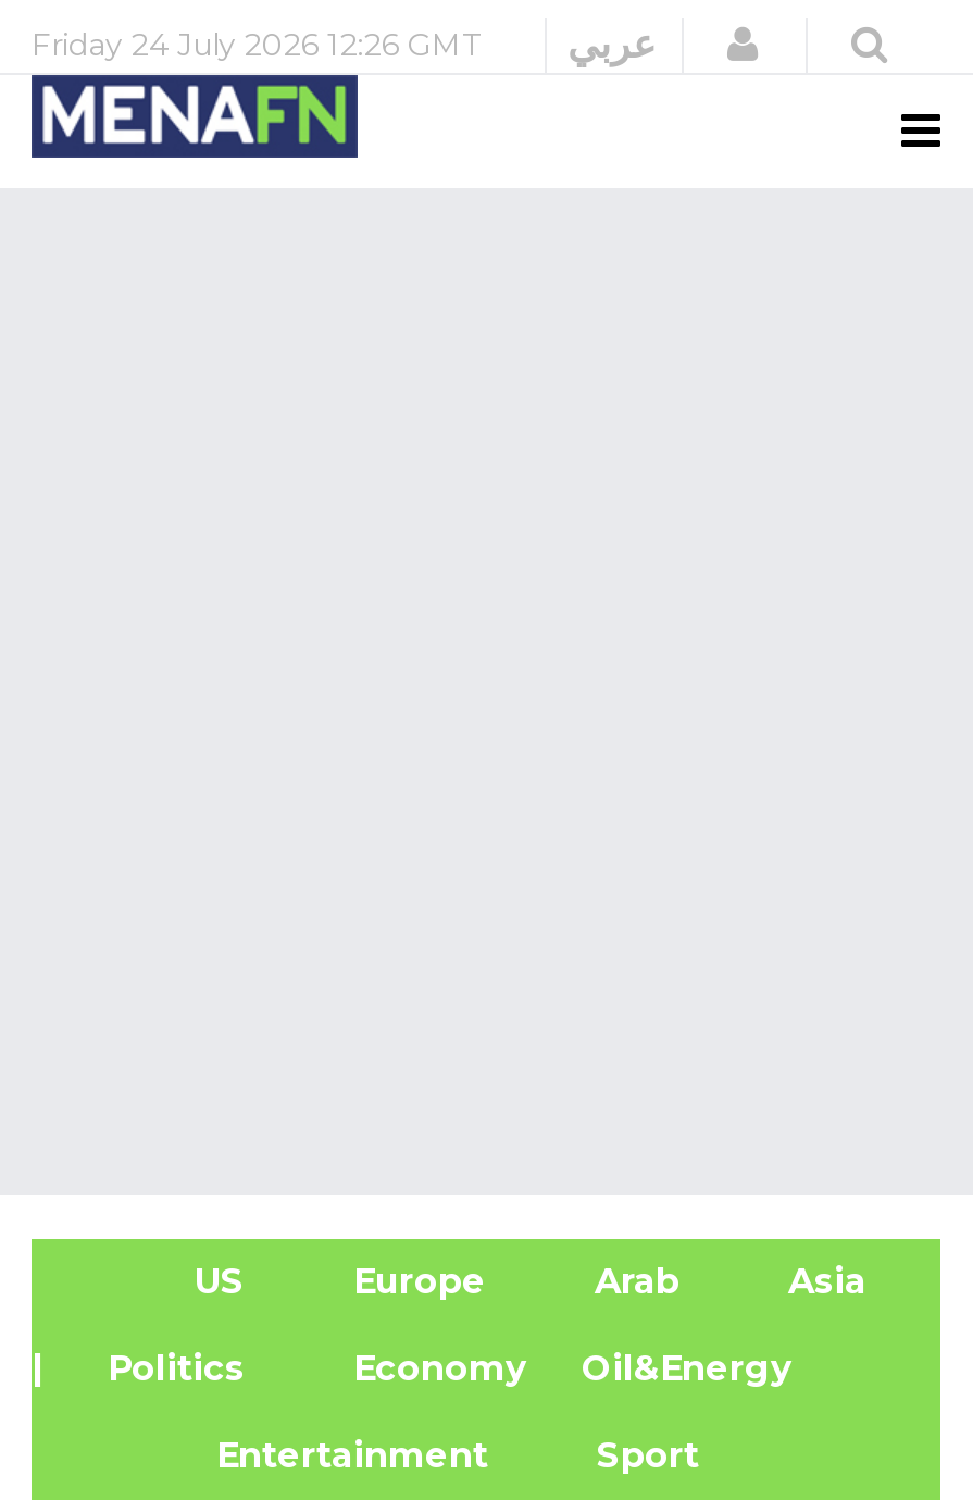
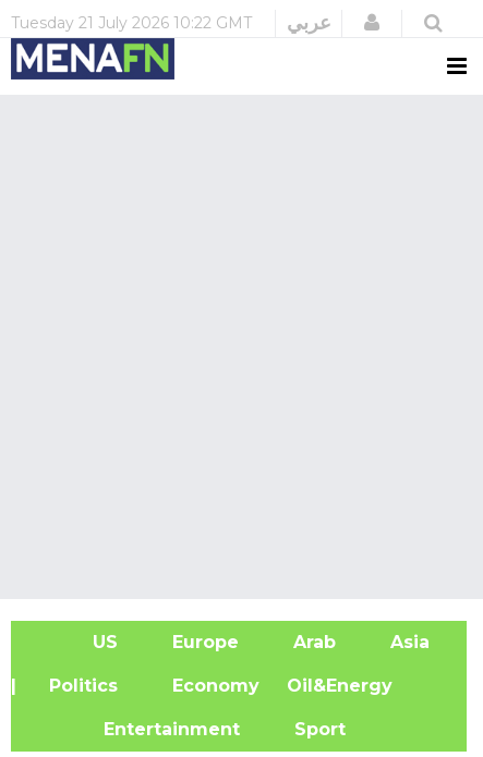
[32,25,479,64] Friday 24 July 2026 12:26 GMT -> [11,13,252,33] Tuesday 21 July 2026 10:22 GMT

